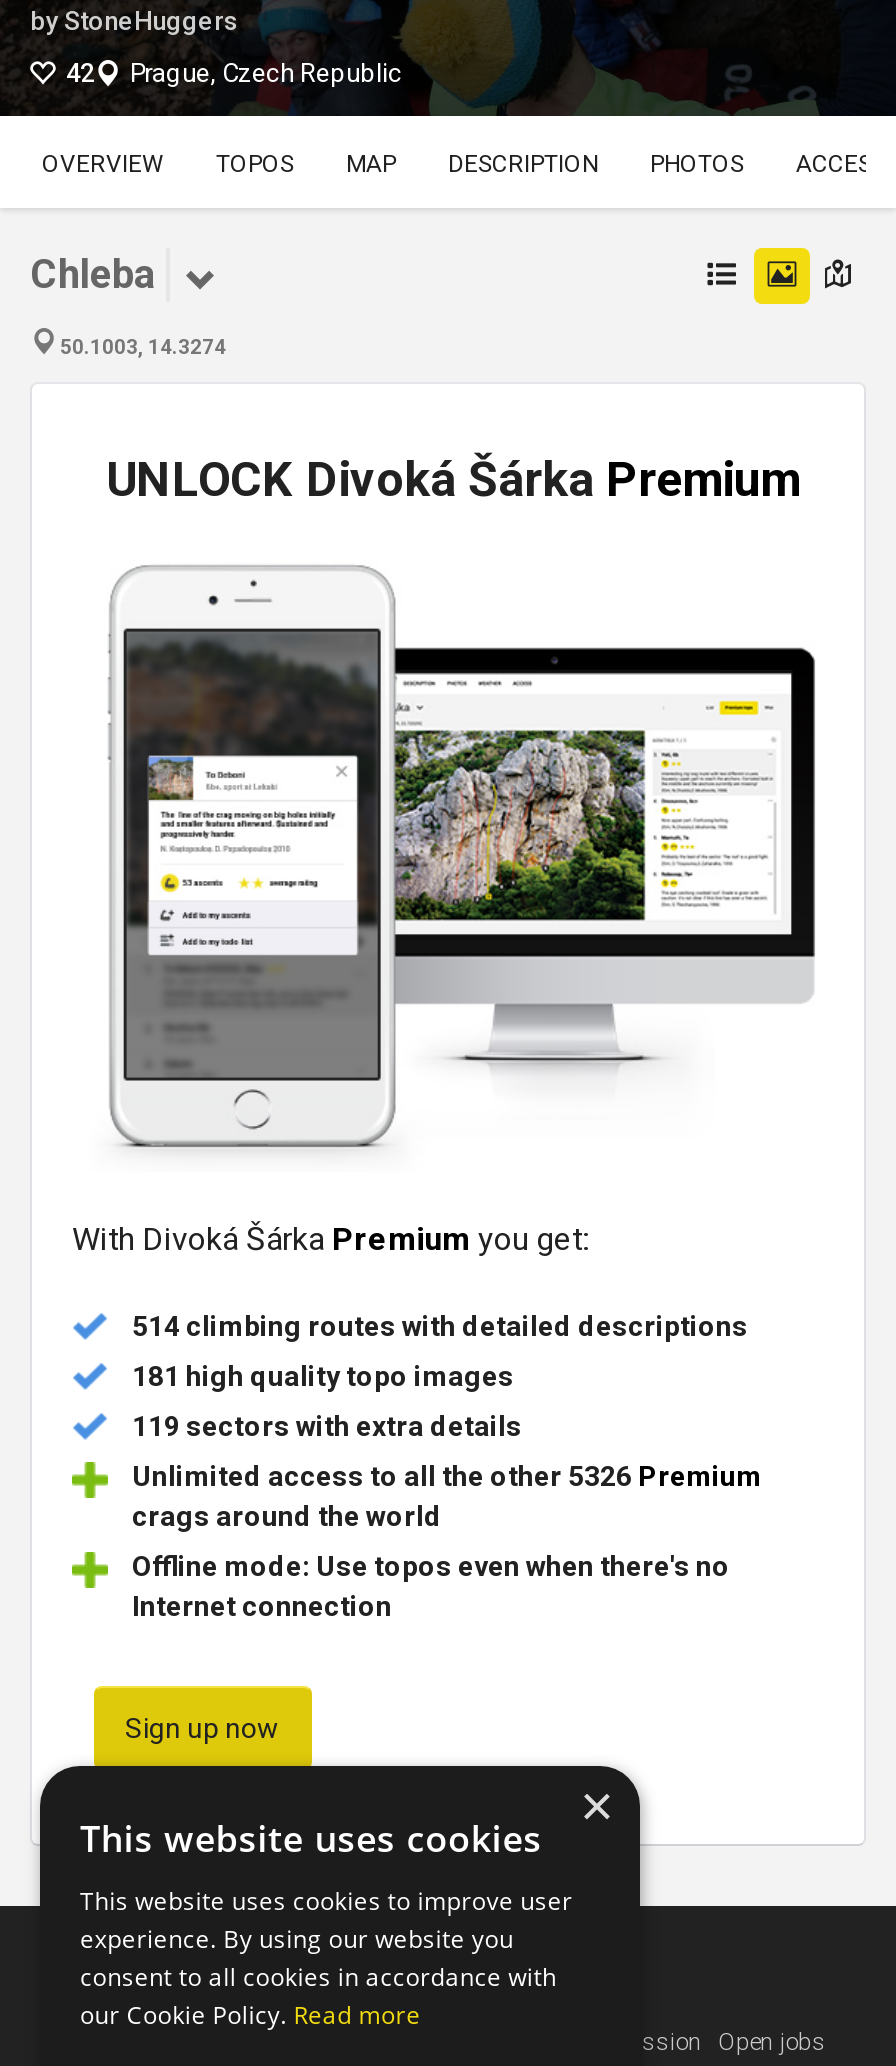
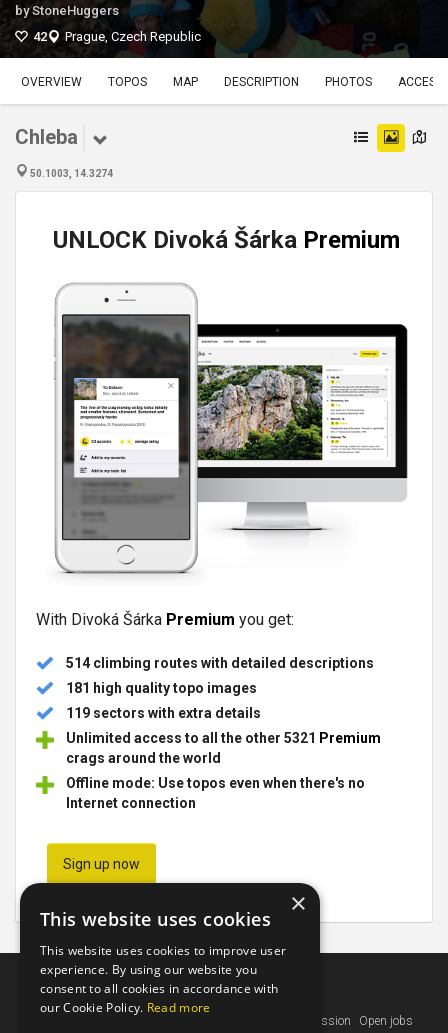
[132,1460,762,1492] Unlimited access to all the other 5326 Premium -> [66,730,381,746] Unlimited access to all the other 5321 Premium

